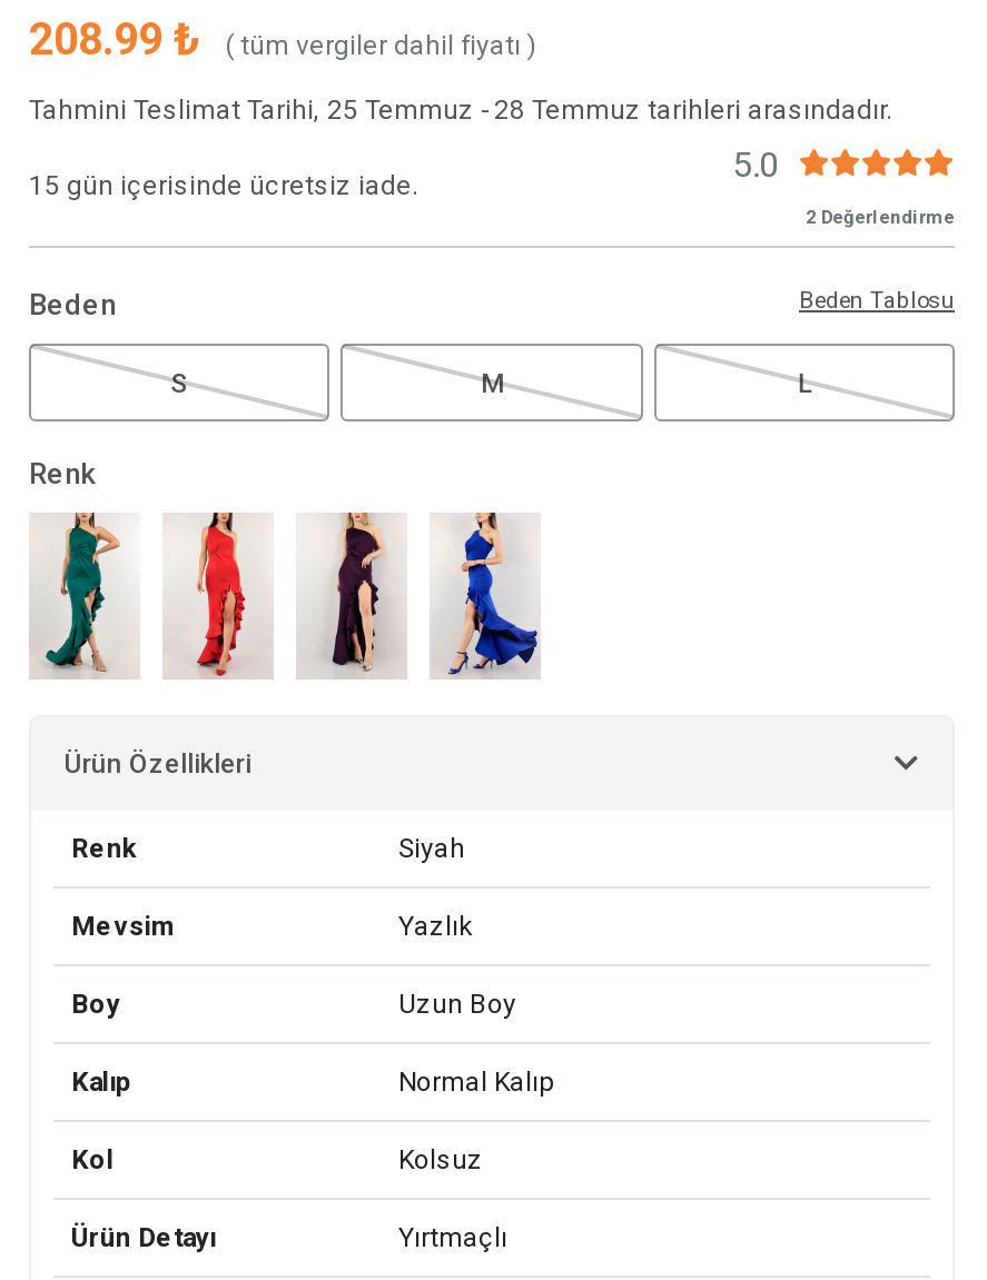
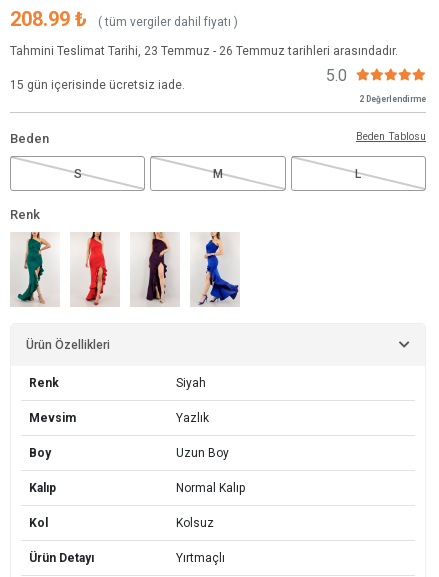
[29,95,892,126] Tahmini Teslimat Tarihi, 25 Temmuz - 28 Temmuz tarihleri arasındadır. -> [10,44,398,58] Tahmini Teslimat Tarihi, 23 Temmuz - 26 Temmuz tarihleri arasındadır.

